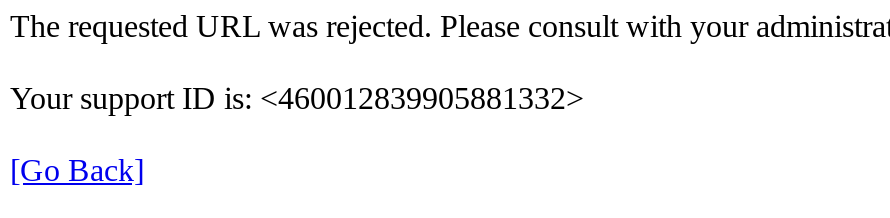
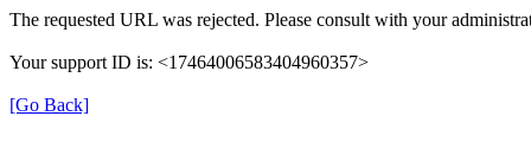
[10,81,584,115] Your support ID is: <460012839905881332> -> [9,52,369,72] Your support ID is: <17464006583404960357>

